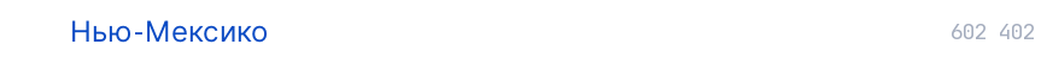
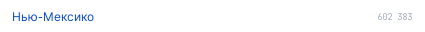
[951,17,1035,45] 602 402 -> [377,10,412,22] 602 383

